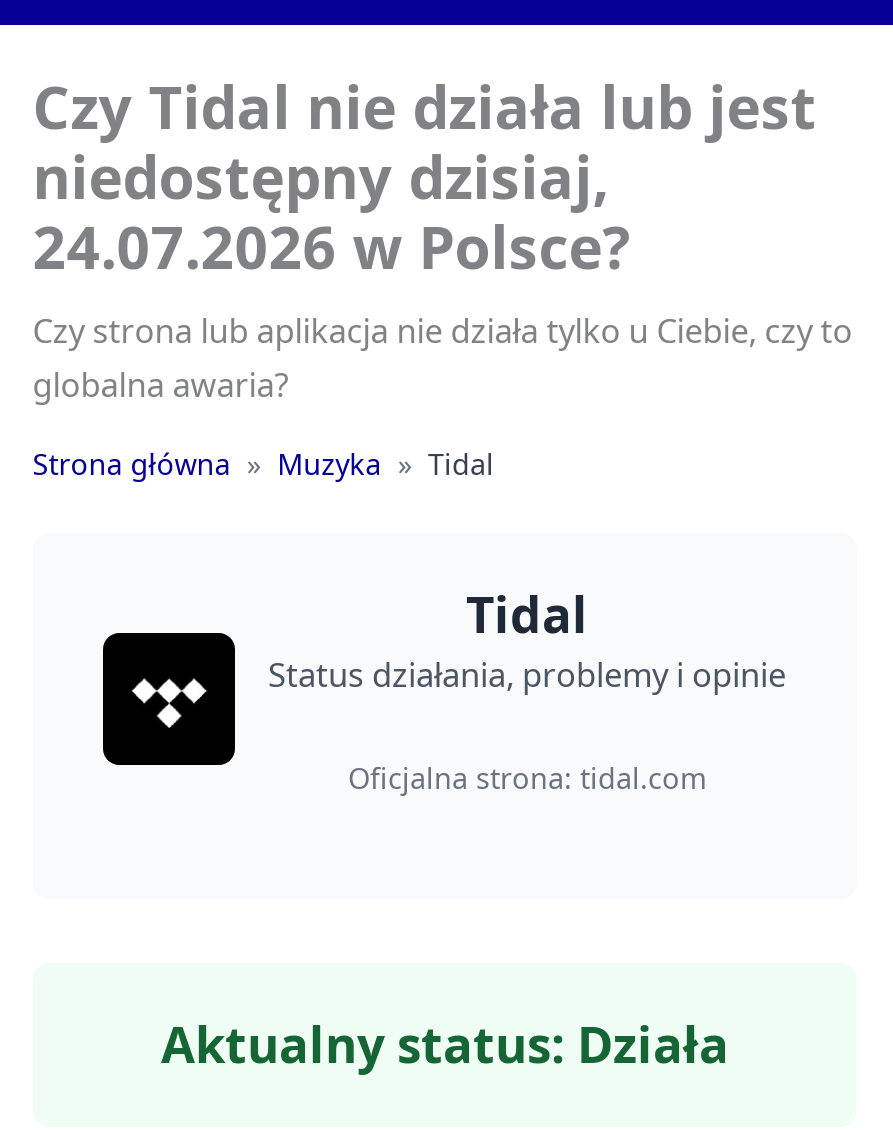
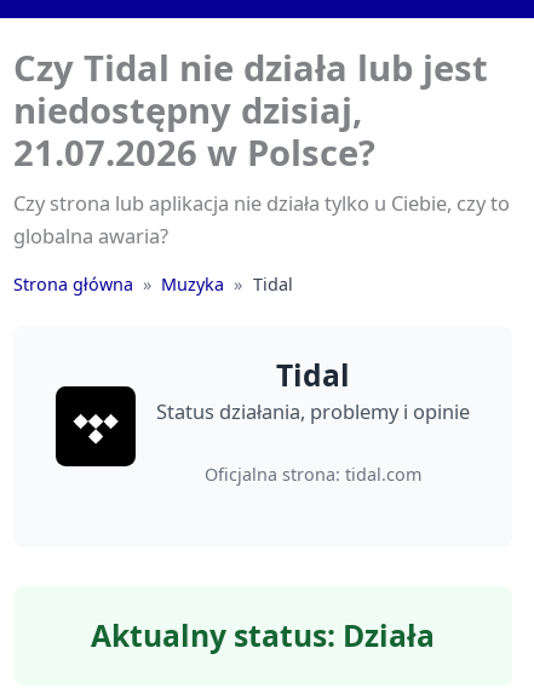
[32,208,630,288] 24.07.2026 w Polsce? -> [13,129,375,177] 21.07.2026 w Polsce?

